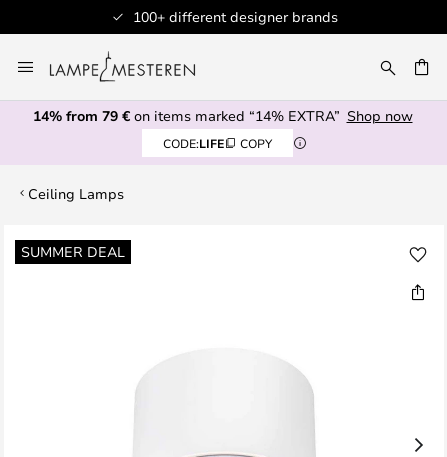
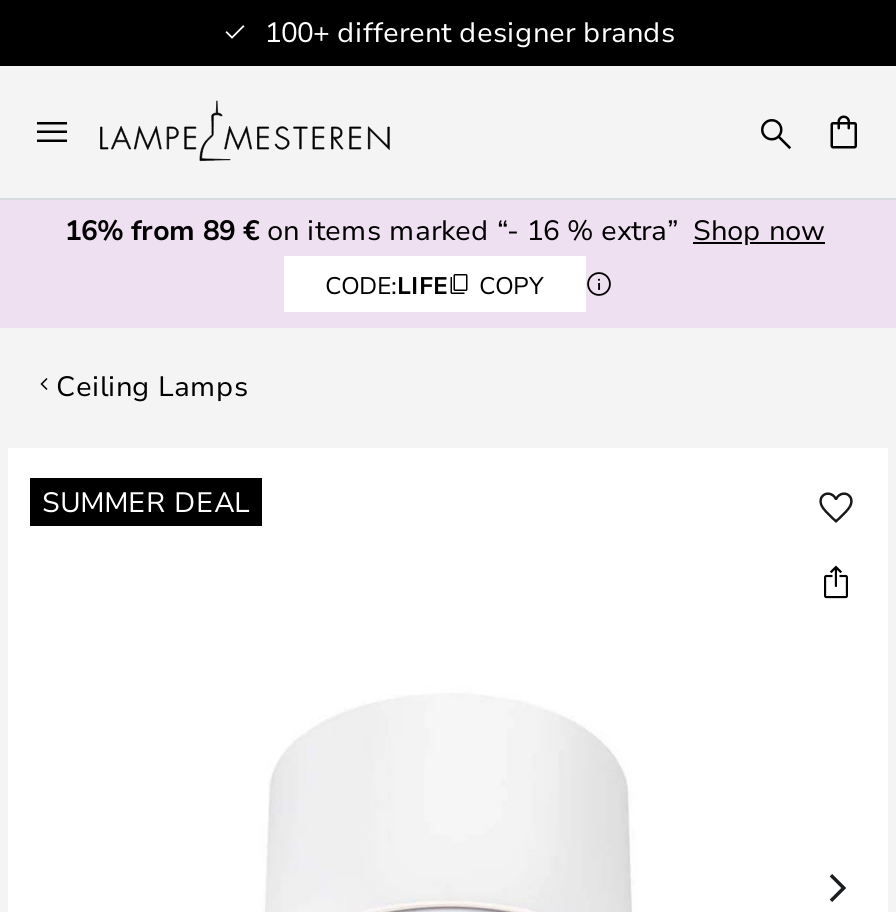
[32,106,412,125] 14% from 79 €on items marked “14% EXTRA” Shop now -> [65,210,825,248] 16% from 89 €on items marked “- 16 % extra” Shop now

